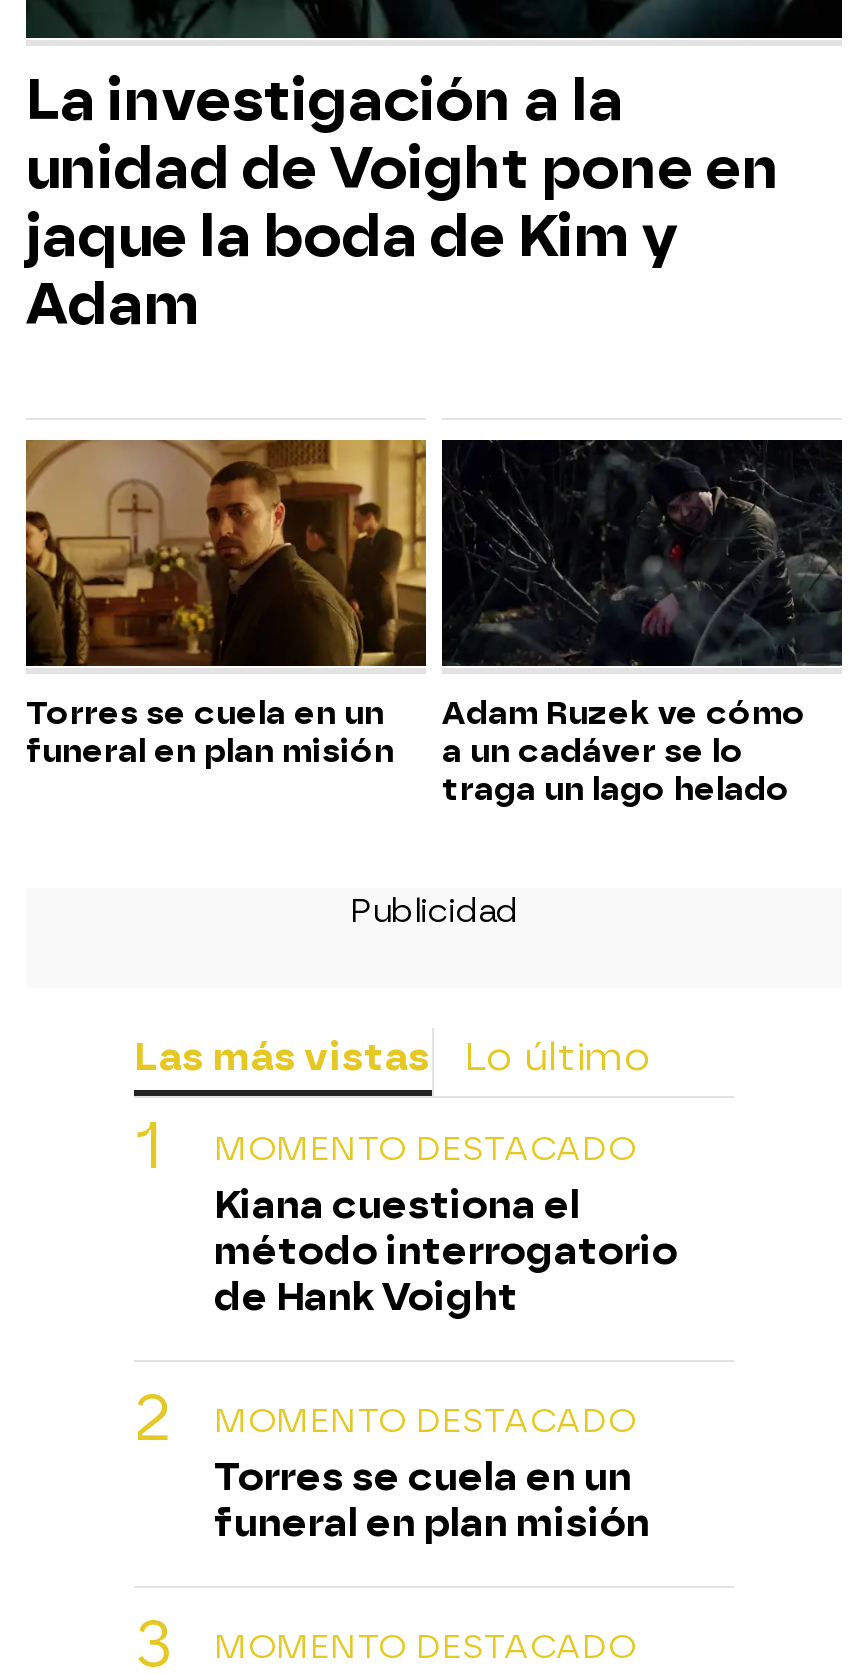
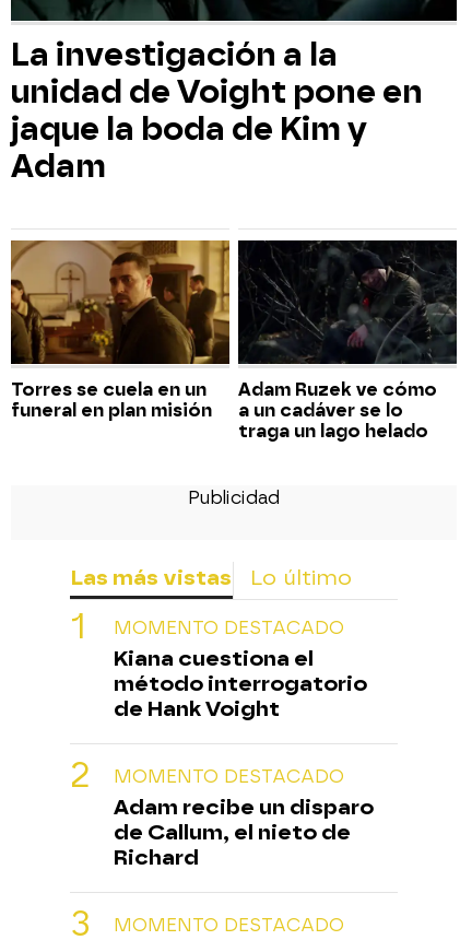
[214,1454,650,1546] Torres se cuela en un | funeral en plan misión -> [114,795,374,870] Adam recibe un disparo | de Callum, el nieto de | Richard

